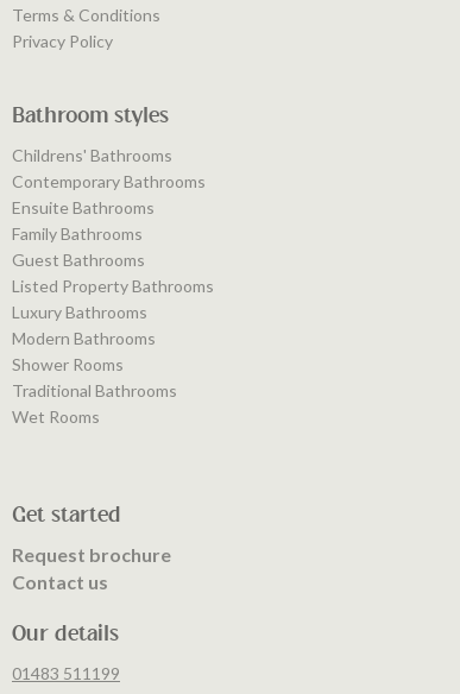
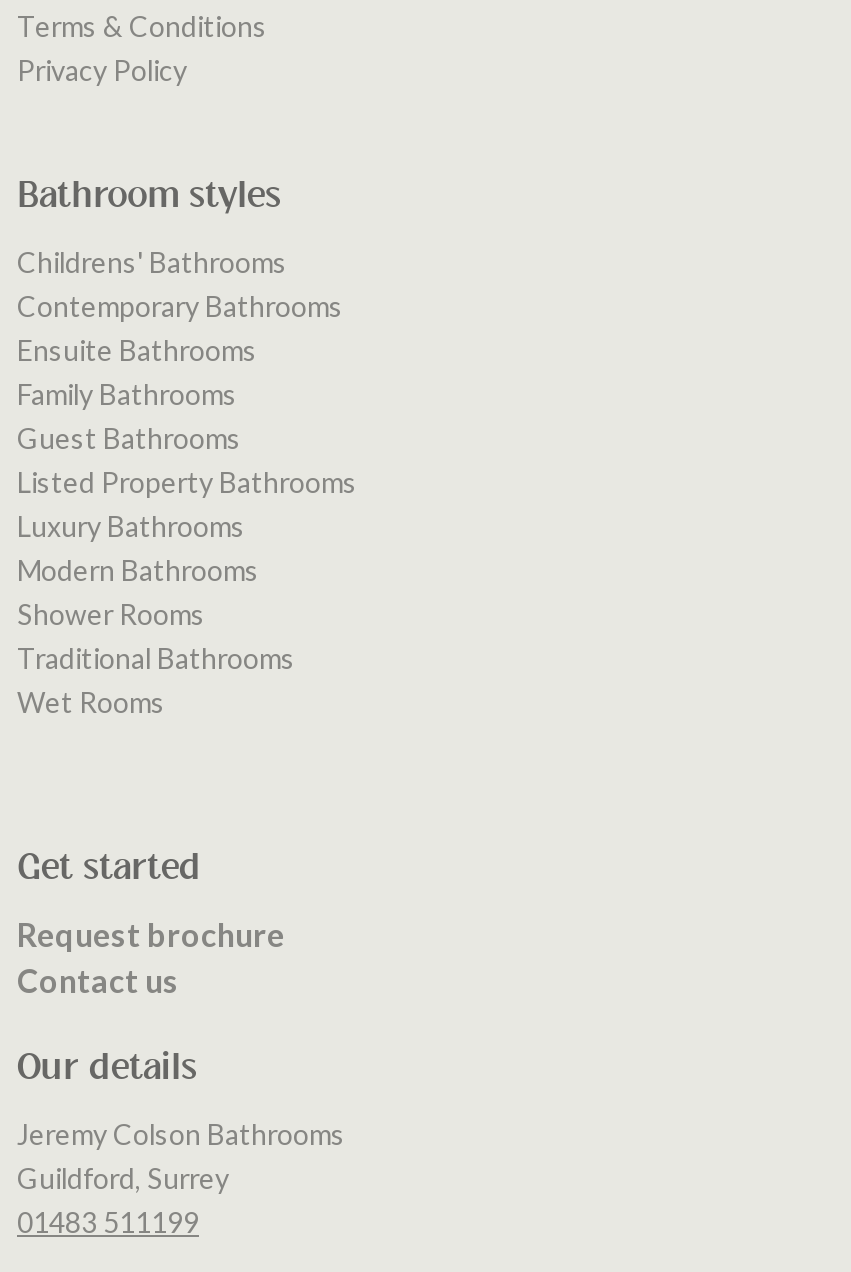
none -> [17,1116,345,1194] Jeremy Colson Bathrooms | Guildford, Surrey

